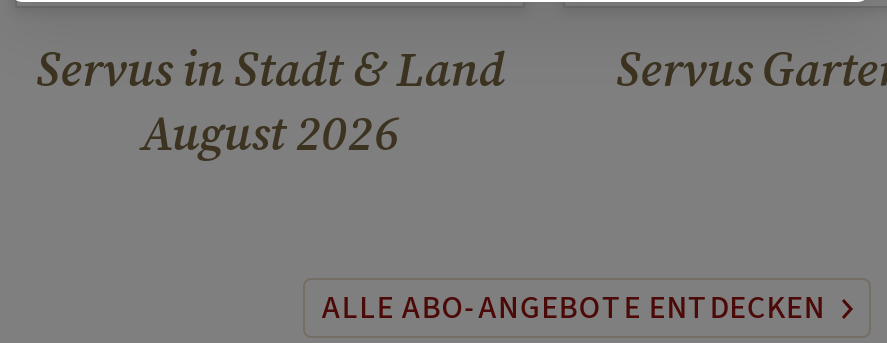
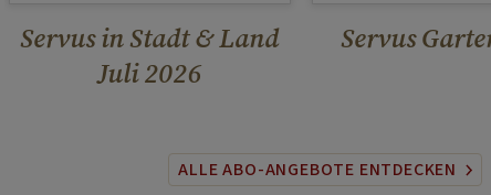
[141,100,399,166] August 2026 -> [98,55,202,91] Juli 2026

